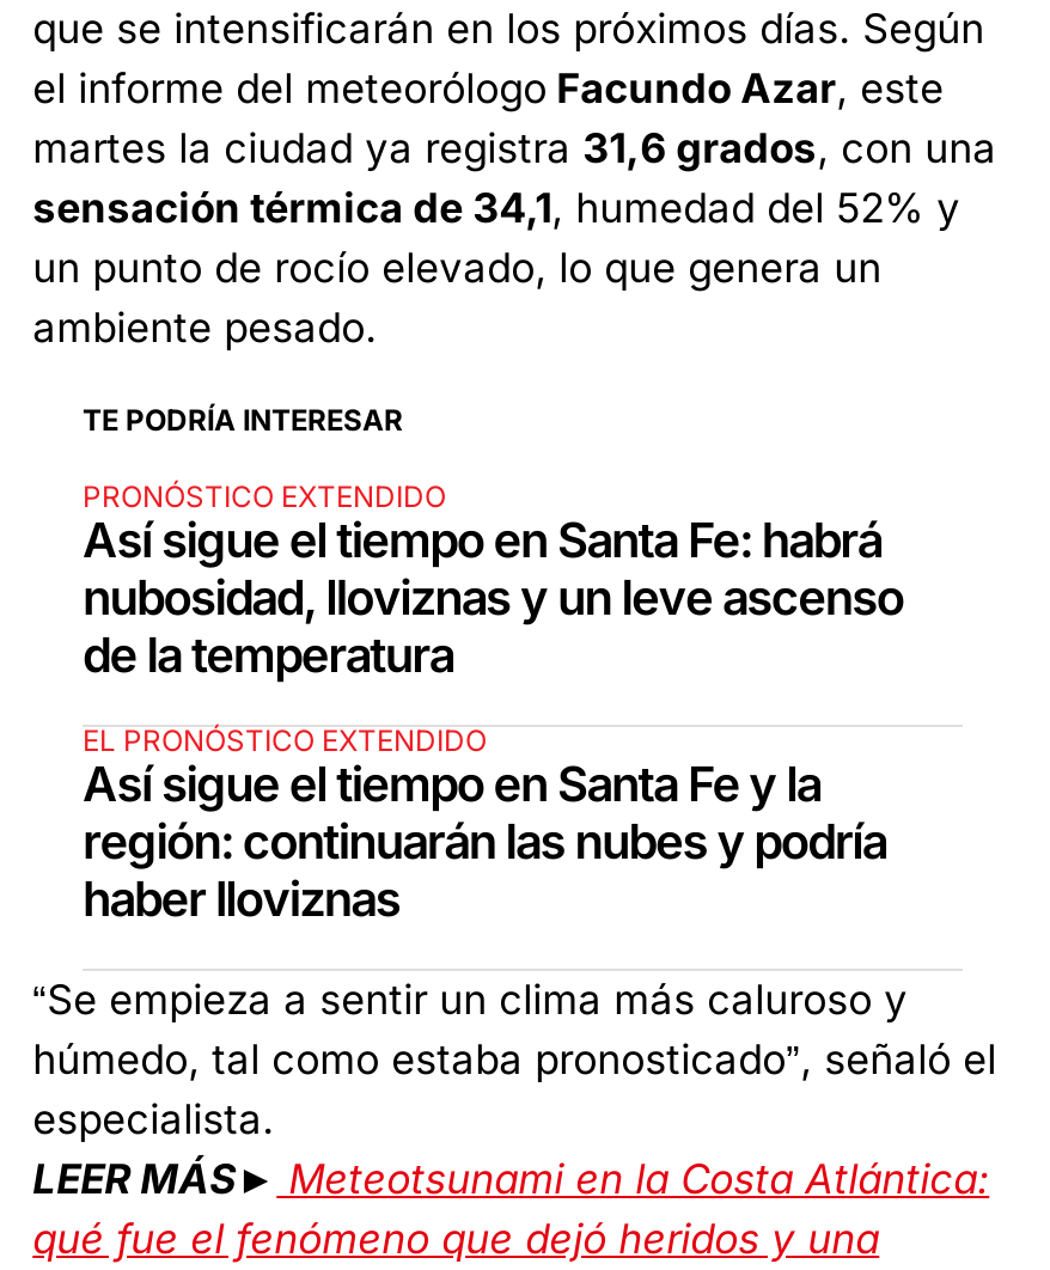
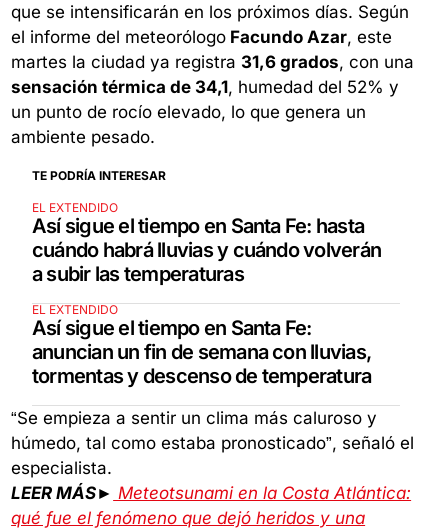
[83,480,903,685] PRONÓSTICO EXTENDIDO | Así sigue el tiempo en Santa Fe: habrá | nubosidad, lloviznas y un leve ascenso | de la temperatura -> [32,200,381,286] EL EXTENDIDO | Así sigue el tiempo en Santa Fe: hasta | cuándo habrá lluvias y cuándo volverán | a subir las temperaturas
[83,723,886,929] EL PRONÓSTICO EXTENDIDO | Así sigue el tiempo en Santa Fe y la | región: continuarán las nubes y podría | haber lloviznas -> [32,302,371,388] EL EXTENDIDO | Así sigue el tiempo en Santa Fe: | anuncian un fin de semana con lluvias, | tormentas y descenso de temperatura

